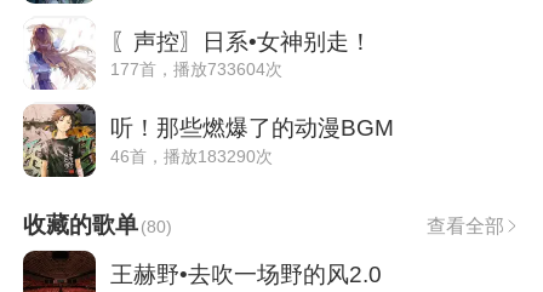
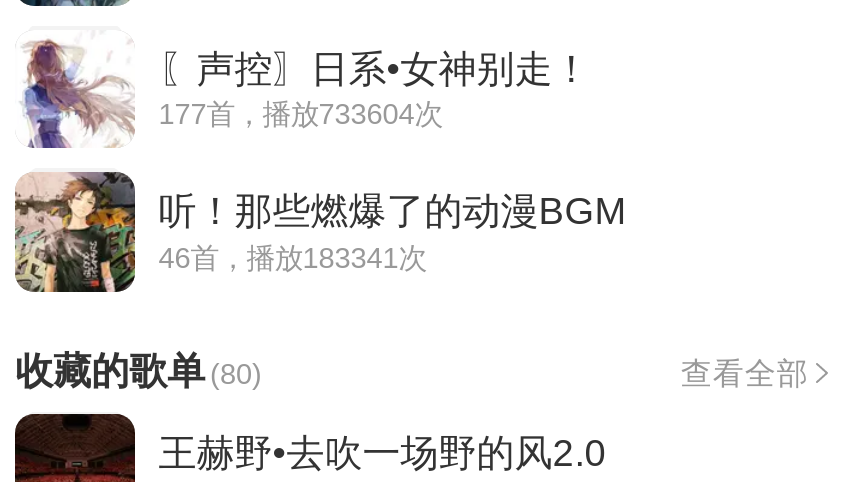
[110,146,272,166] 46首，播放183290次 -> [159,242,427,274] 46首，播放183341次

